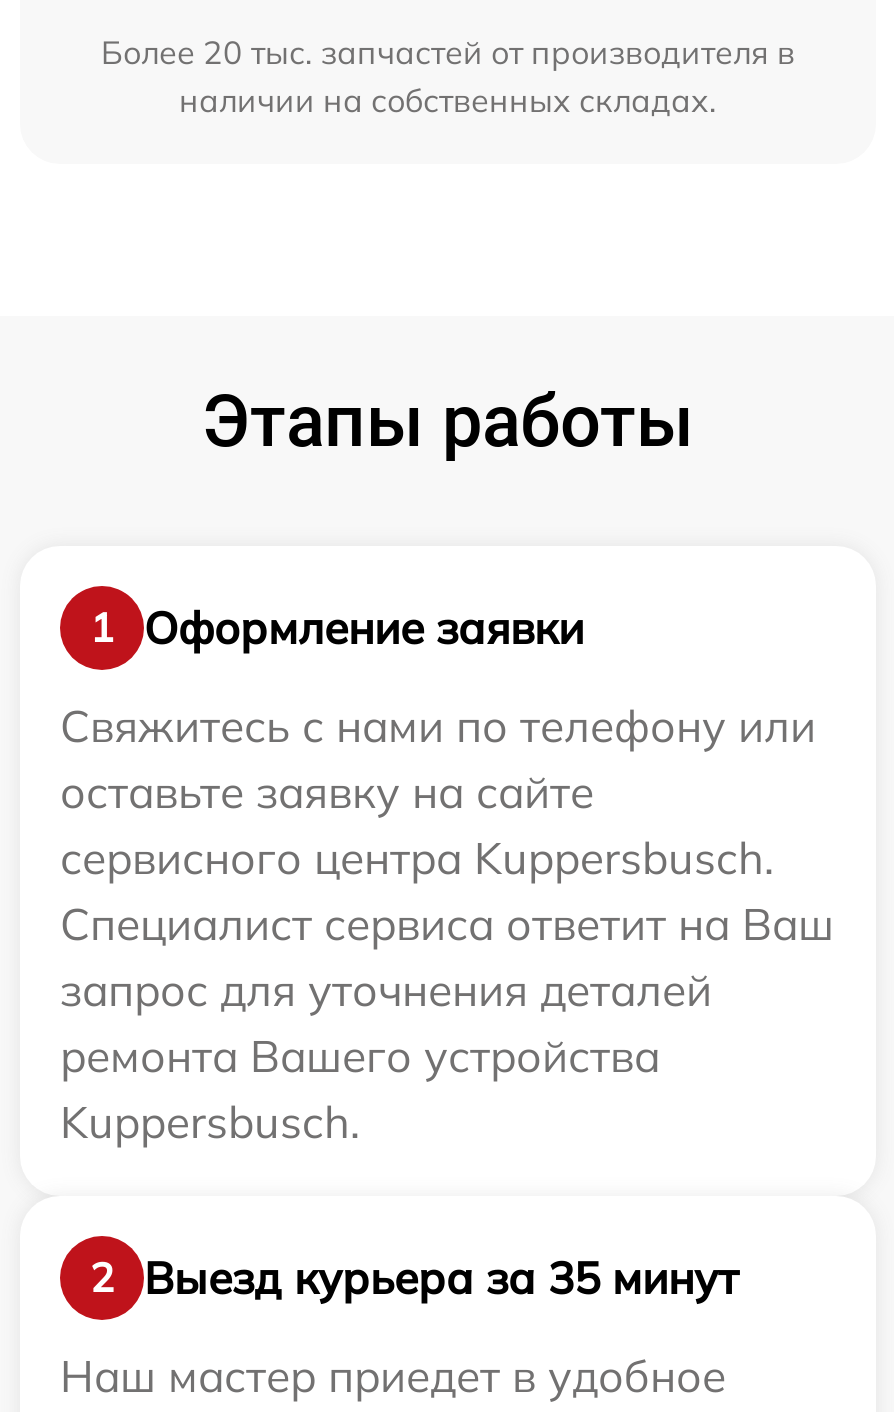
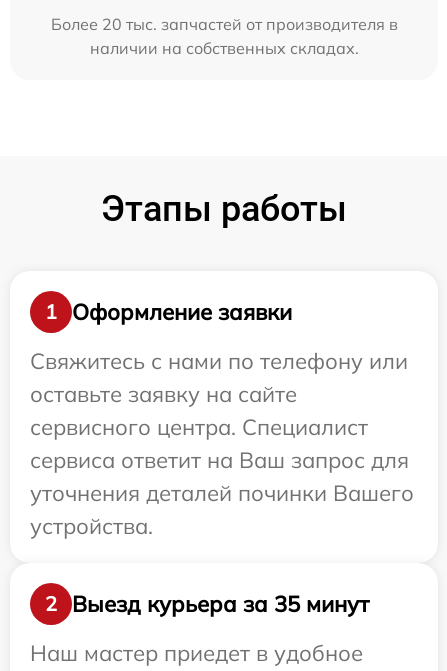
[60,830,834,1150] сервисного центра Kuppersbusch. | Специалист сервиса ответит на Ваш | запрос для уточнения деталей | ремонта Вашего устройства | Kuppersbusch. -> [30,413,414,540] сервисного центра. Специалист | сервиса ответит на Ваш запрос для | уточнения деталей починки Вашего | устройства.

